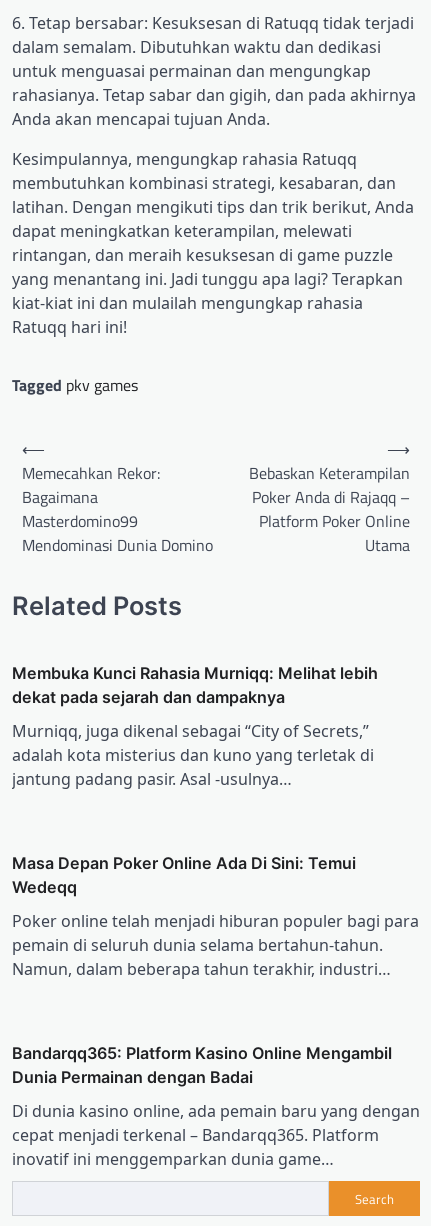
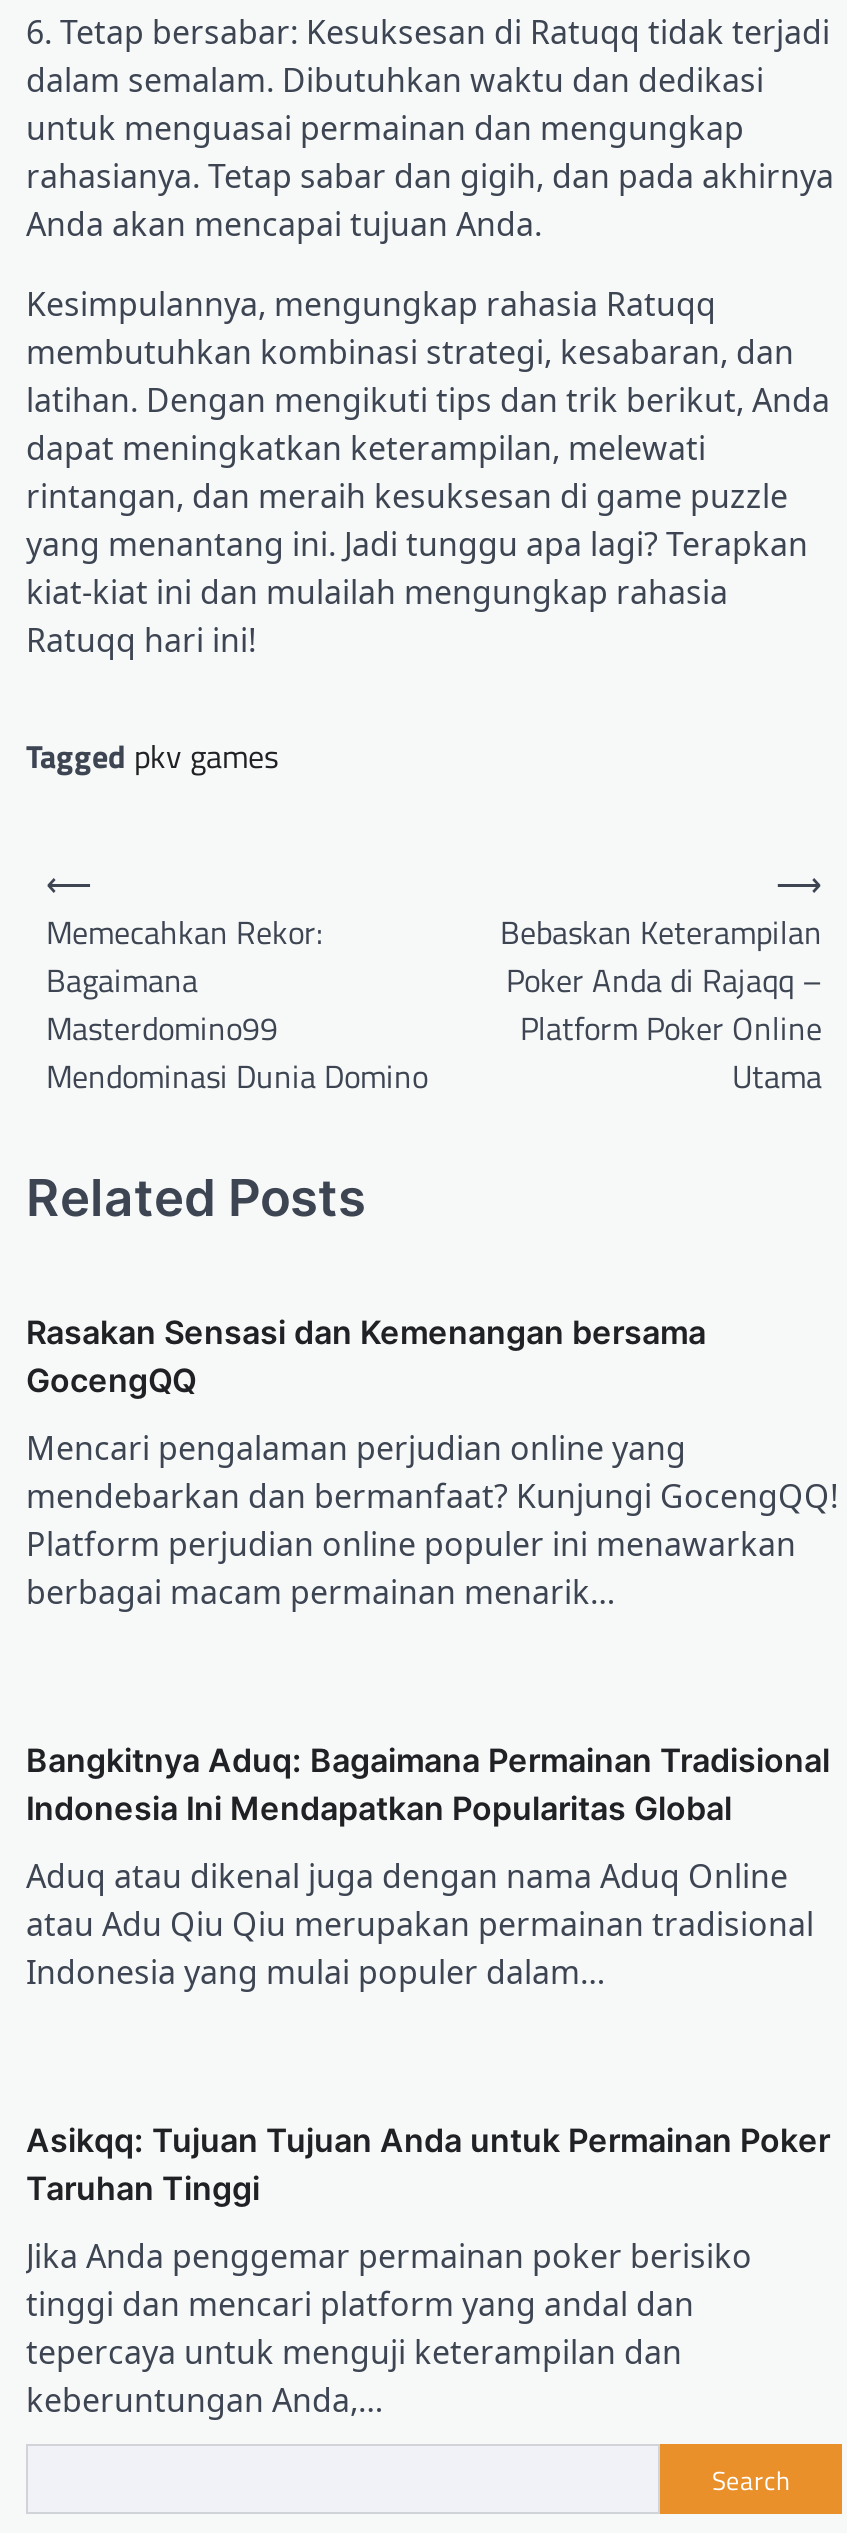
[12,663,378,707] Membuka Kunci Rahasia Murniqq: Melihat lebih | dekat pada sejarah dan dampaknya -> [26,1312,706,1400] Rasakan Sensasi dan Kemenangan bersama | GocengQQ
[12,720,374,790] Murniqq, juga dikenal sebagai “City of Secrets,” | adalah kota misterius dan kuno yang terletak di | jantung padang pasir. Asal -usulnya… -> [26,1426,838,1614] Mencari pengalaman perjudian online yang | mendebarkan dan bermanfaat? Kunjungi GocengQQ! | Platform perjudian online populer ini menawarkan | berbagai macam permainan menarik…
[12,853,356,897] Masa Depan Poker Online Ada Di Sini: Temui | Wedeqq -> [26,1740,830,1828] Bangkitnya Aduq: Bagaimana Permainan Tradisional | Indonesia Ini Mendapatkan Popularitas Global
[12,910,419,980] Poker online telah menjadi hiburan populer bagi para | pemain di seluruh dunia selama bertahun-tahun. | Namun, dalam beberapa tahun terakhir, industri… -> [26,1854,814,1994] Aduq atau dikenal juga dengan nama Aduq Online | atau Adu Qiu Qiu merupakan permainan tradisional | Indonesia yang mulai populer dalam…
[12,1043,392,1087] Bandarqq365: Platform Kasino Online Mengambil | Dunia Permainan dengan Badai -> [26,2120,830,2208] Asikqq: Tujuan Tujuan Anda untuk Permainan Poker | Taruhan Tinggi
[12,1100,420,1170] Di dunia kasino online, ada pemain baru yang dengan | cepat menjadi terkenal – Bandarqq365. Platform | inovatif ini menggemparkan dunia game… -> [26,2234,752,2422] Jika Anda penggemar permainan poker berisiko | tinggi dan mencari platform yang andal dan | tepercaya untuk menguji keterampilan dan | keberuntungan Anda,…

